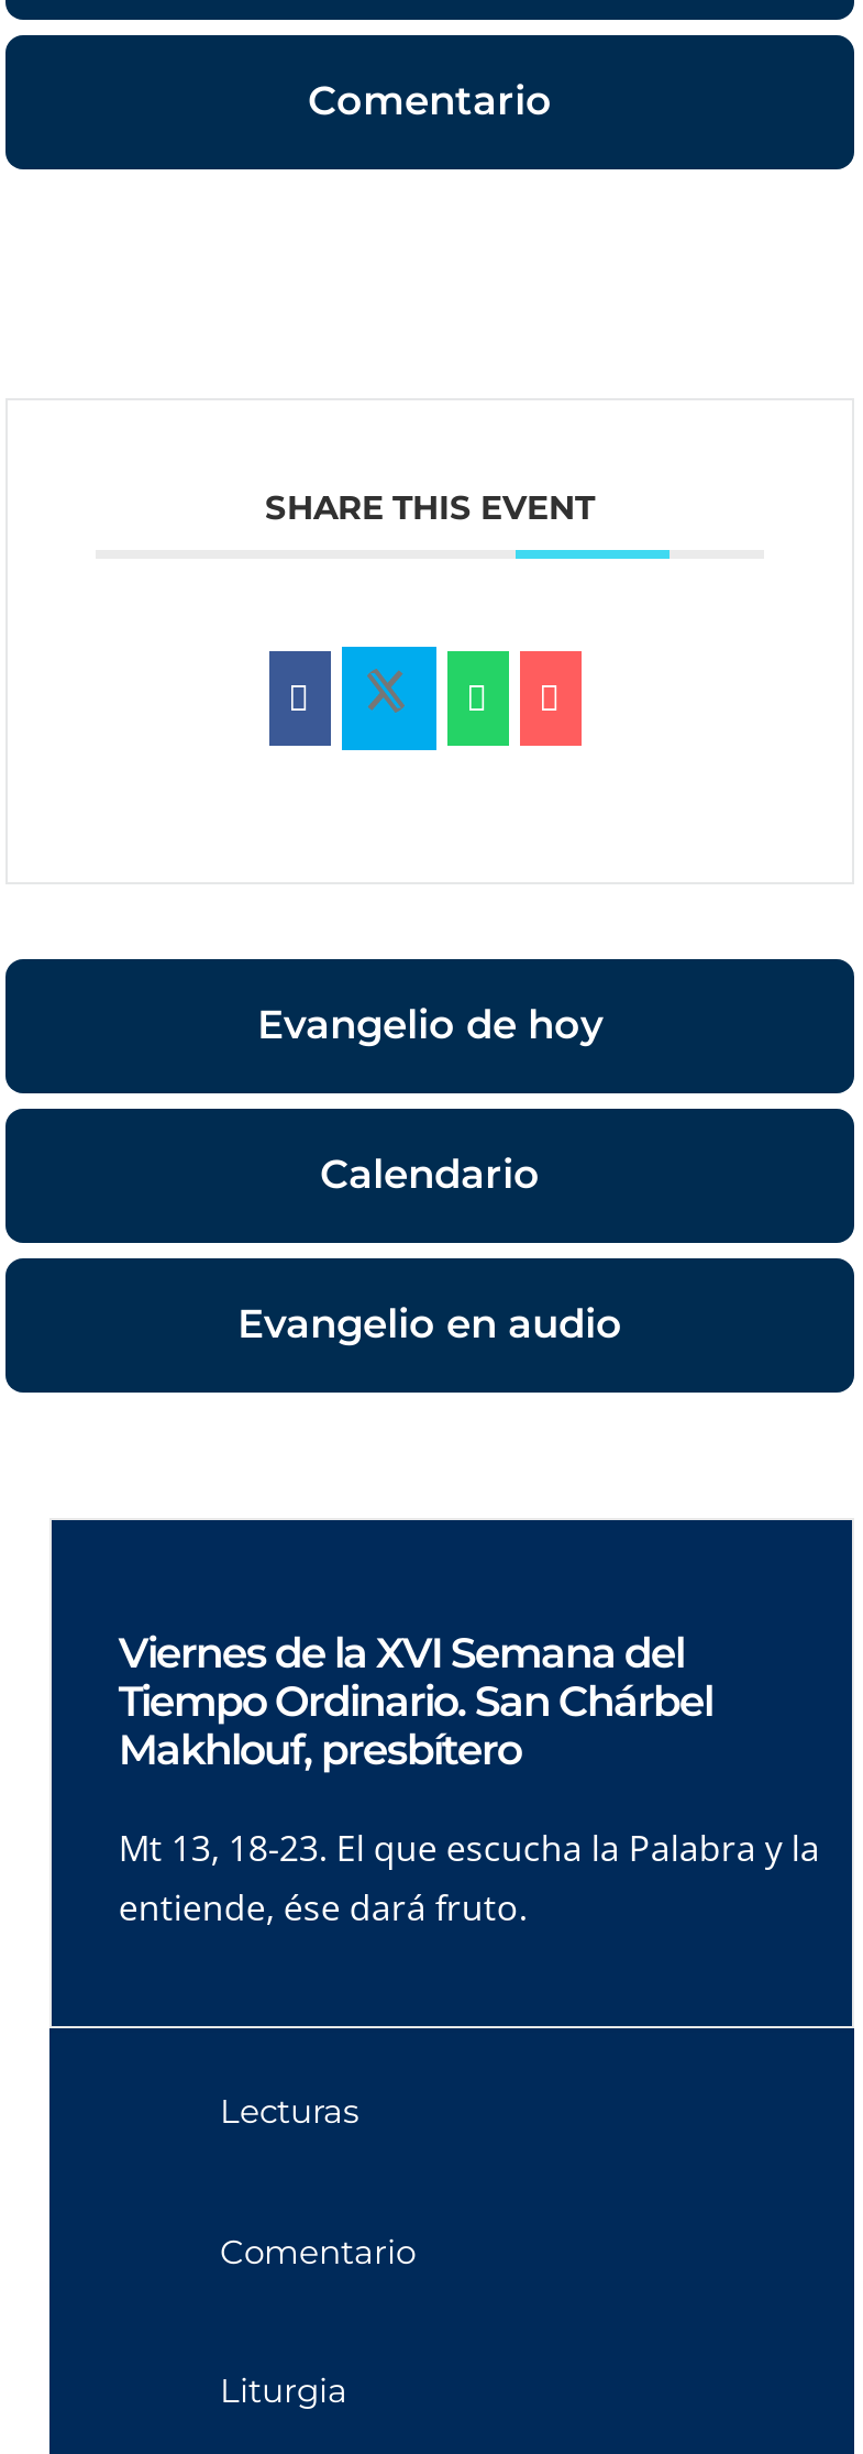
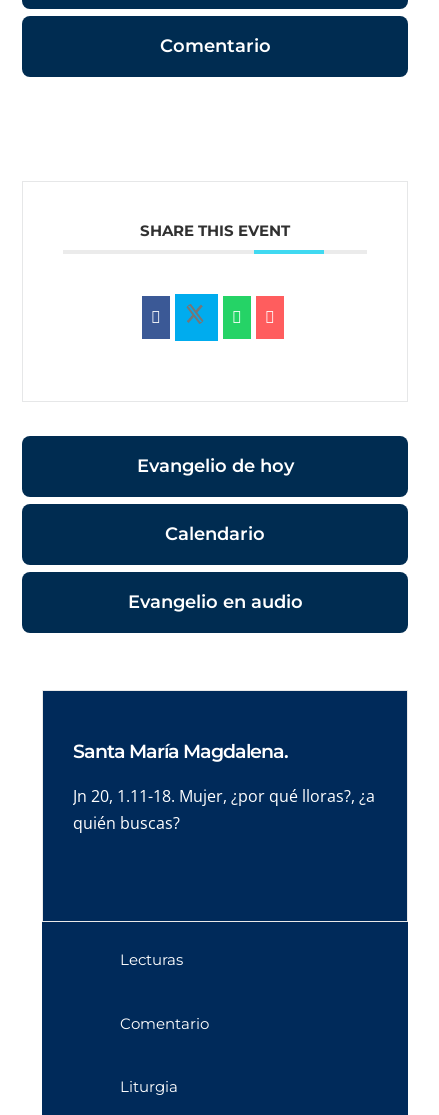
[118,1628,712,1775] Viernes de la XVI Semana del | Tiempo Ordinario. San Chárbel | Makhlouf, presbítero -> [73,740,288,763] Santa María Magdalena.
[118,1824,820,1932] Mt 13, 18-23. El que escucha la Palabra y la | entiende, ése dará fruto. -> [73,785,375,834] Jn 20, 1.11-18. Mujer, ¿por qué lloras?, ¿a | quién buscas?

